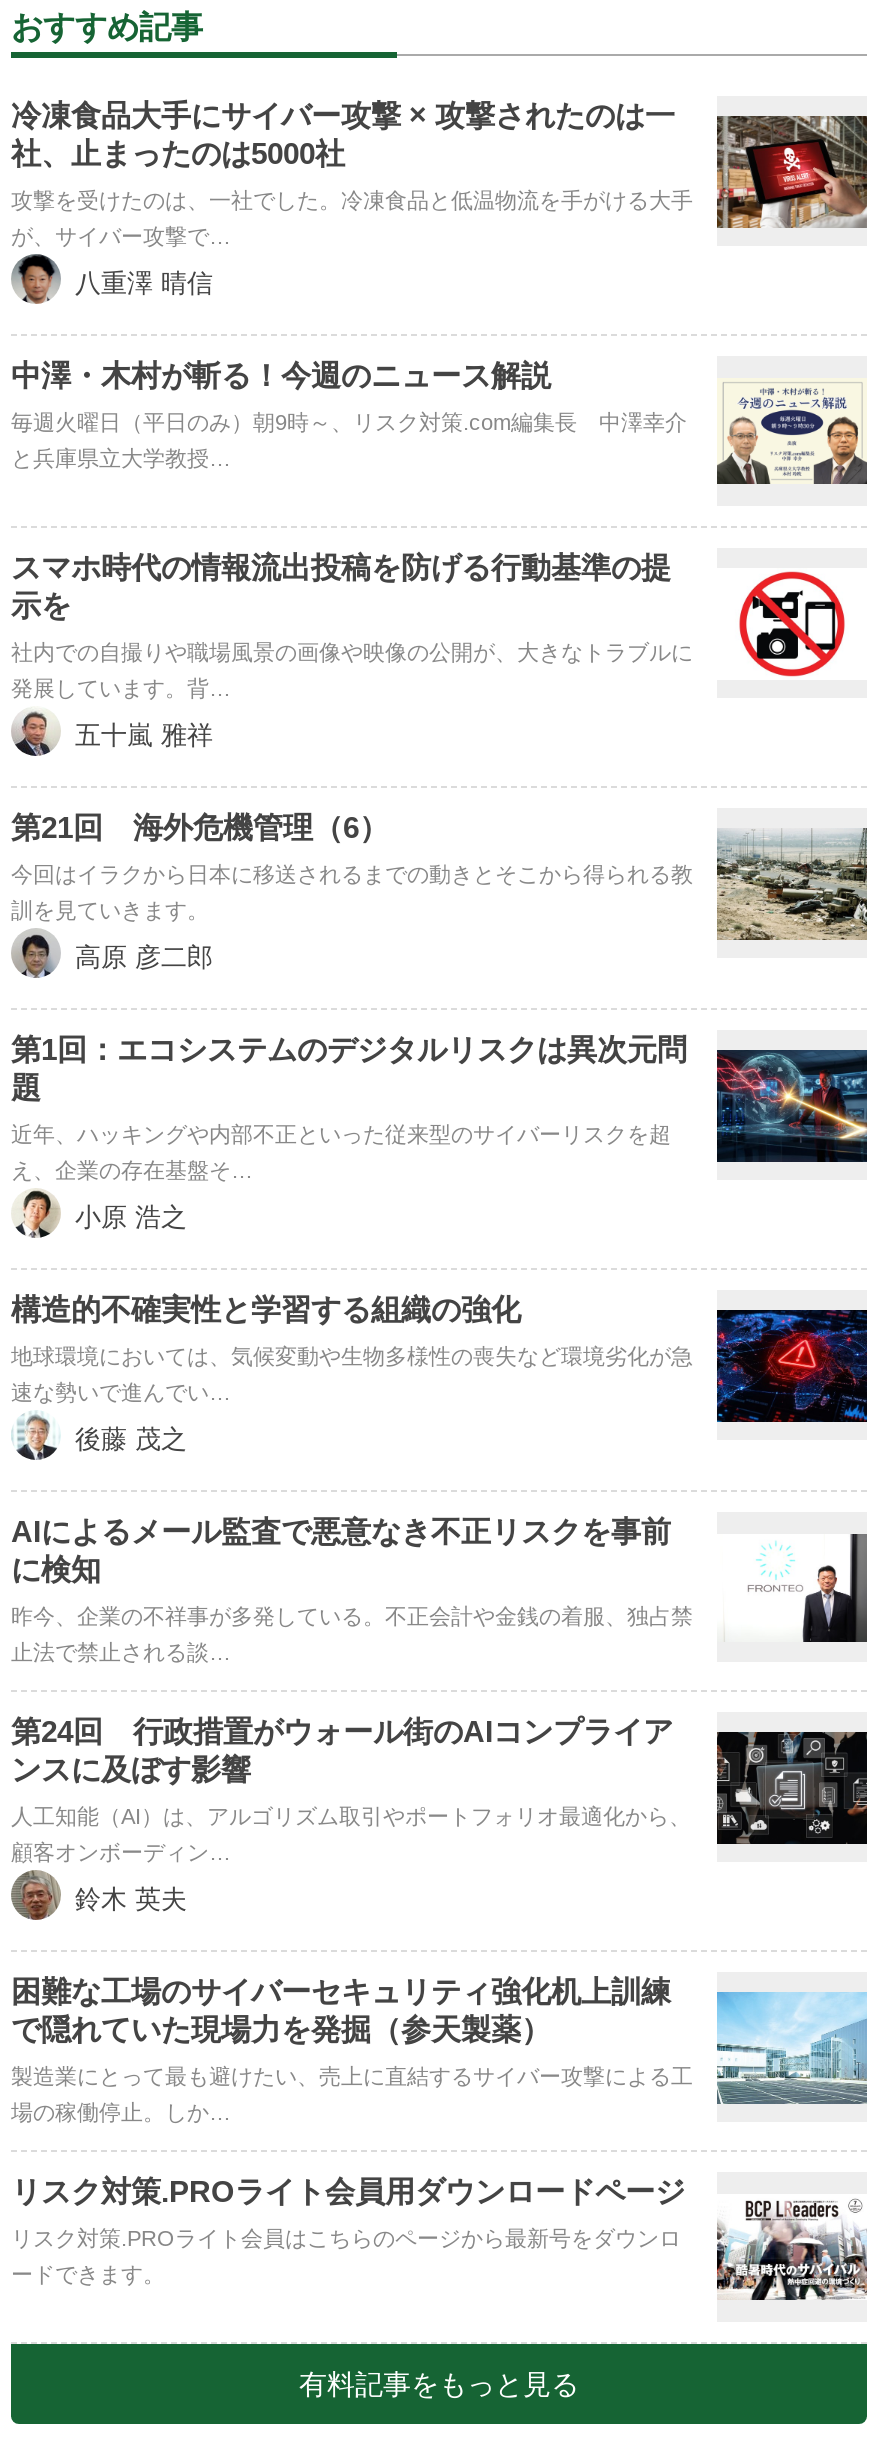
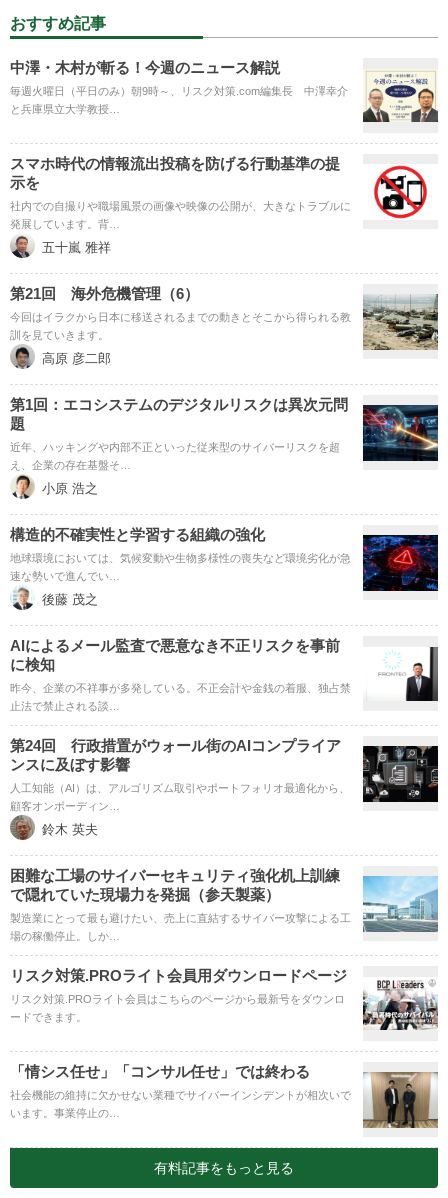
[11,99,869,299] [image] | 冷凍食品大手にサイバー攻撃 × 攻撃されたのは一 | 社、止まったのは5000社 | 攻撃を受けたのは、一社でした。冷凍食品と低温物流を手がける大手 | が、サイバー攻撃で… | 八重澤 晴信 -> none
moved [11,359,867,2287] -> [10,59,438,1023]: [image] | 中澤・木村が斬る！今週のニュース解説 | 毎週火曜日（平日のみ）朝9時～、リスク対策.com編集長 中澤幸介 | ... | リスク対策.PROライト会員はこちらのページから最新号をダウンロ | ードできます。
none -> [10,1063,438,1129] [image] | 「情シス任せ」「コンサル任せ」では終わる | 社会機能の維持に欠かせない業種でサイバーインシデントが相次いで | います。事業停止の…

